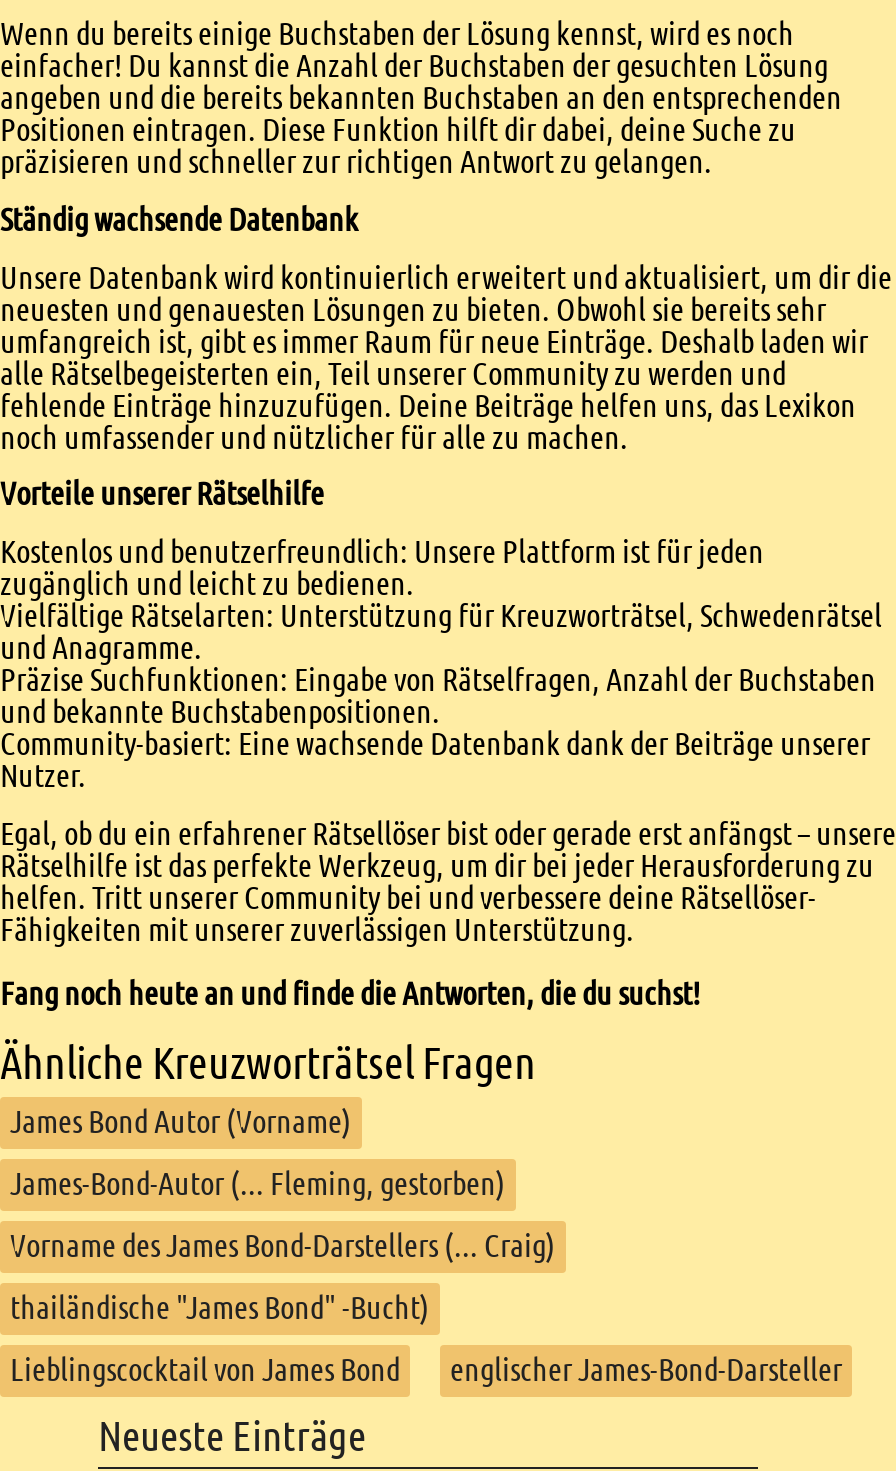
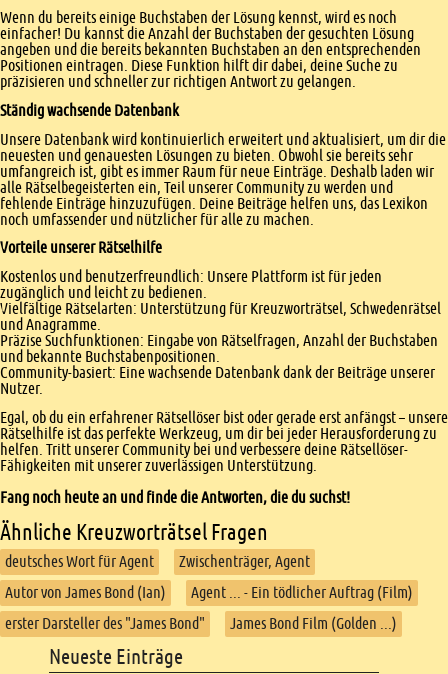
[10,1101,842,1391] James Bond Autor (Vorname) | James-Bond-Autor (... Fleming, gestorben) | Vorname des James Bond-Darstellers (... Craig) | thailändische "James Bond" -Bucht) | Lieblingscocktail von James Bond | englischer James-Bond-Darsteller -> [5,551,413,634] deutsches Wort für Agent | Zwischenträger, Agent | Autor von James Bond (Ian) | Agent ... - Ein tödlicher Auftrag (Film) | erster Darsteller des "James Bond" | James Bond Film (Golden ...)

